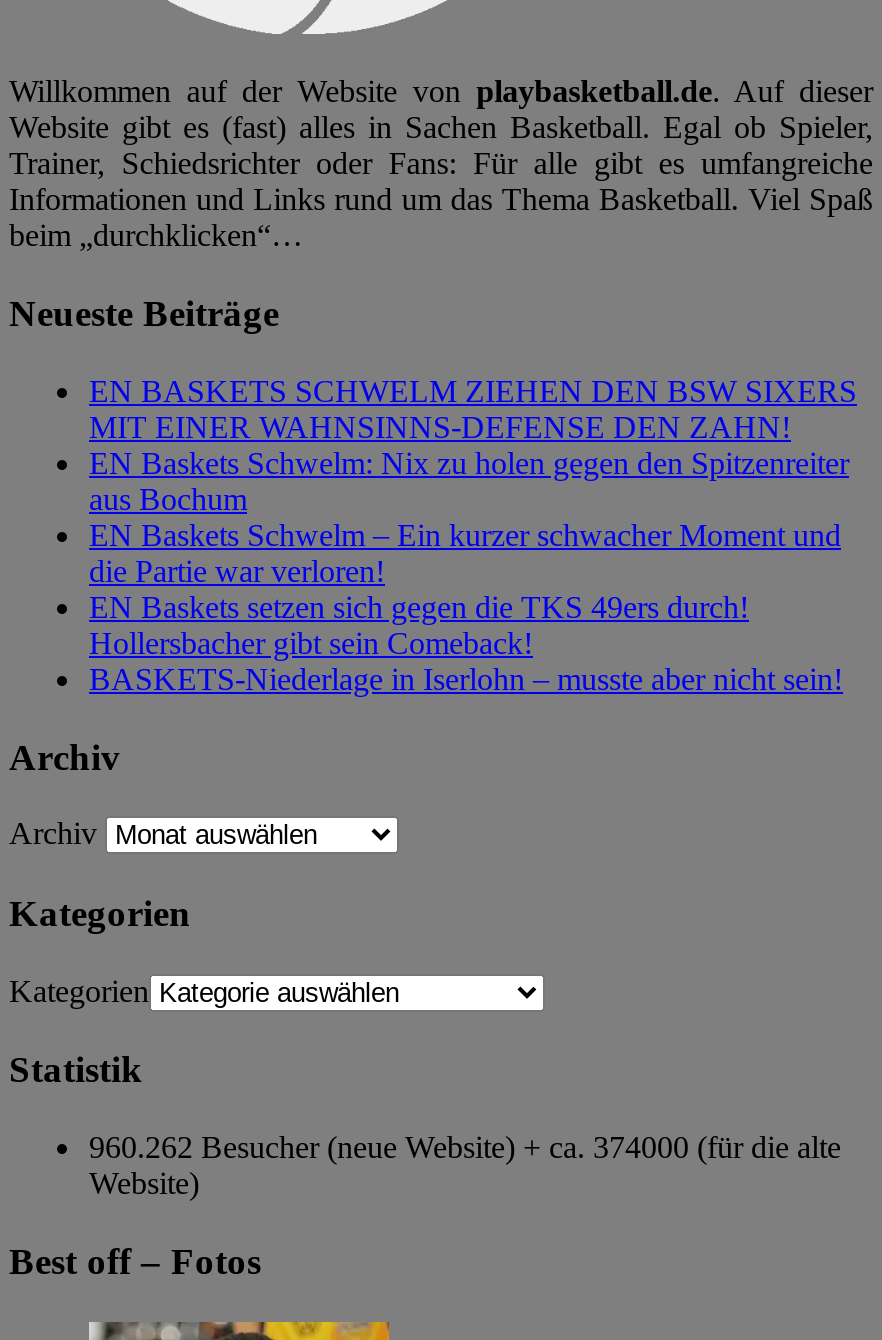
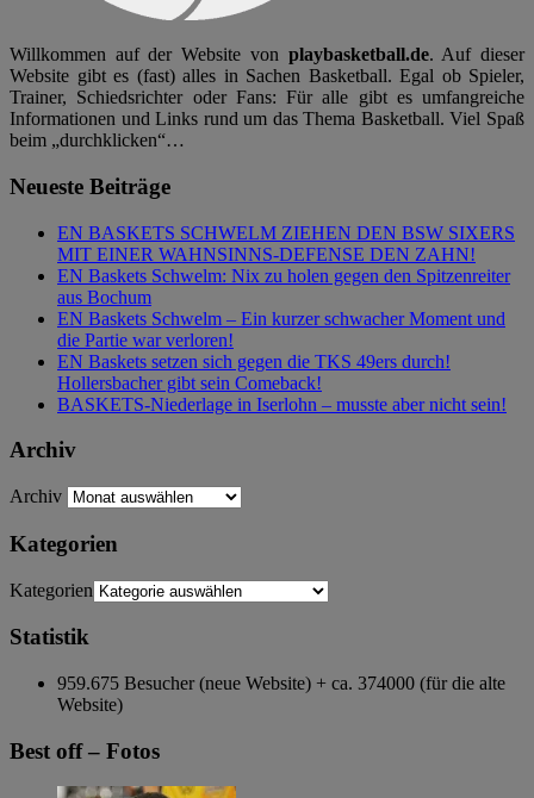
[89,1130,841,1164] 960.262 Besucher (neue Website) + ca. 374000 (für die alte -> [57,673,505,693] 959.675 Besucher (neue Website) + ca. 374000 (für die alte

